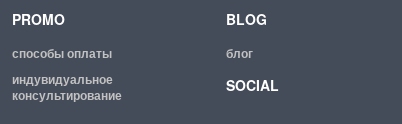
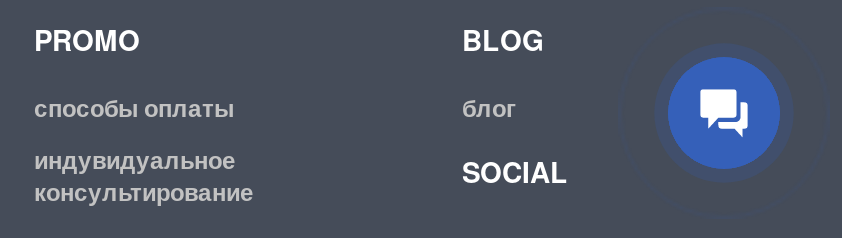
none -> [664,53,784,173] [image]

